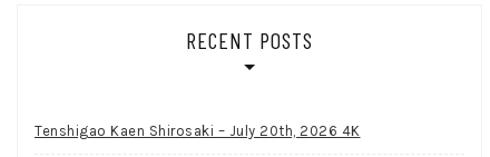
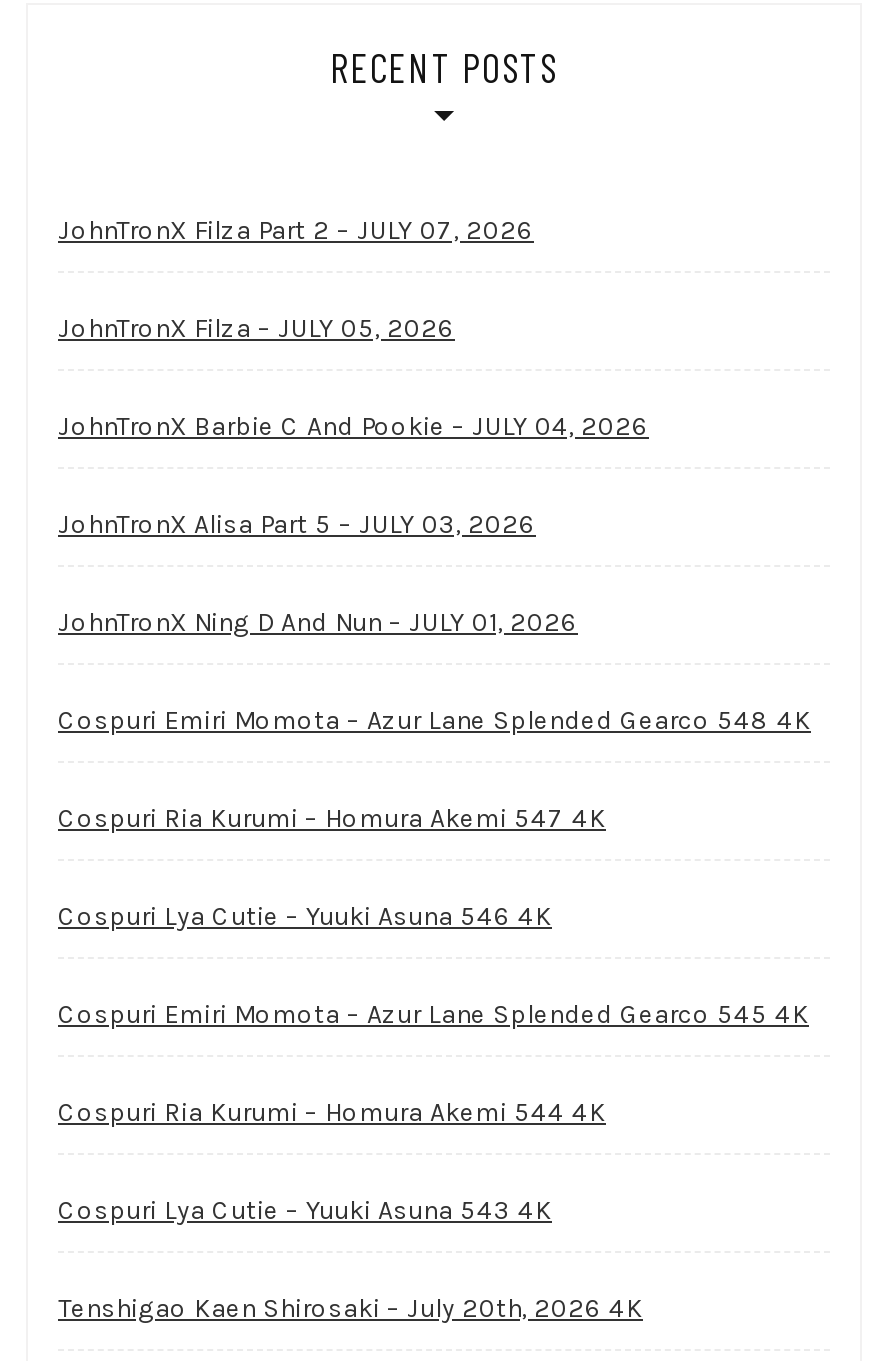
none -> [58,215,811,1225] JohnTronX Filza Part 2 – JULY 07, 2026 | JohnTronX Filza – JULY 05, 2026 | JohnTronX Barbie C And Pookie – JULY 04, 2026 | JohnTronX Alisa Part 5 – JULY 03, 2026 | JohnTronX Ning D And Nun – JULY 01, 2026 | Cospuri Emiri Momota – Azur Lane Splended Gearco 548 4K | Cospuri Ria Kurumi – Homura Akemi 547 4K | Cospuri Lya Cutie – Yuuki Asuna 546 4K | Cospuri Emiri Momota – Azur Lane Splended Gearco 545 4K | Cospuri Ria Kurumi – Homura Akemi 544 4K | Cospuri Lya Cutie – Yuuki Asuna 543 4K

